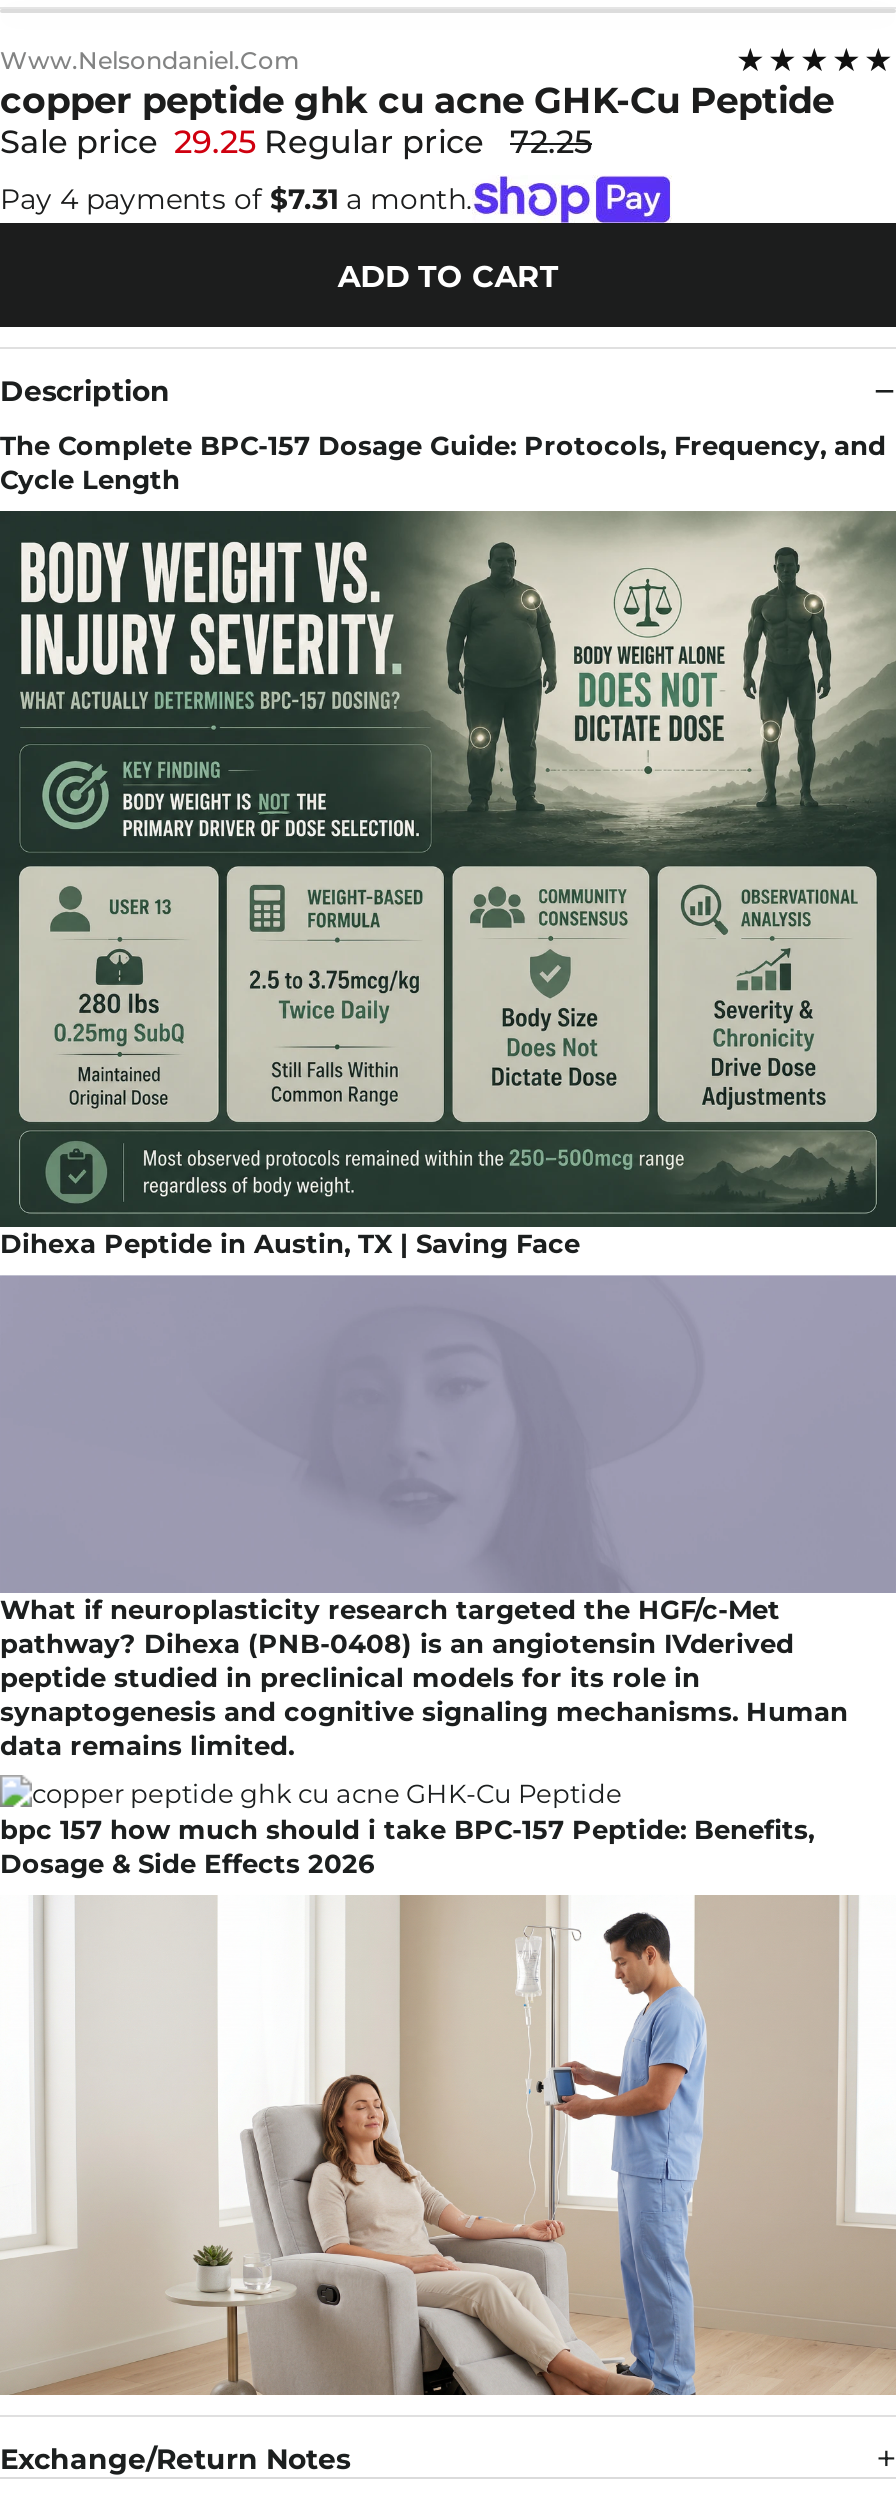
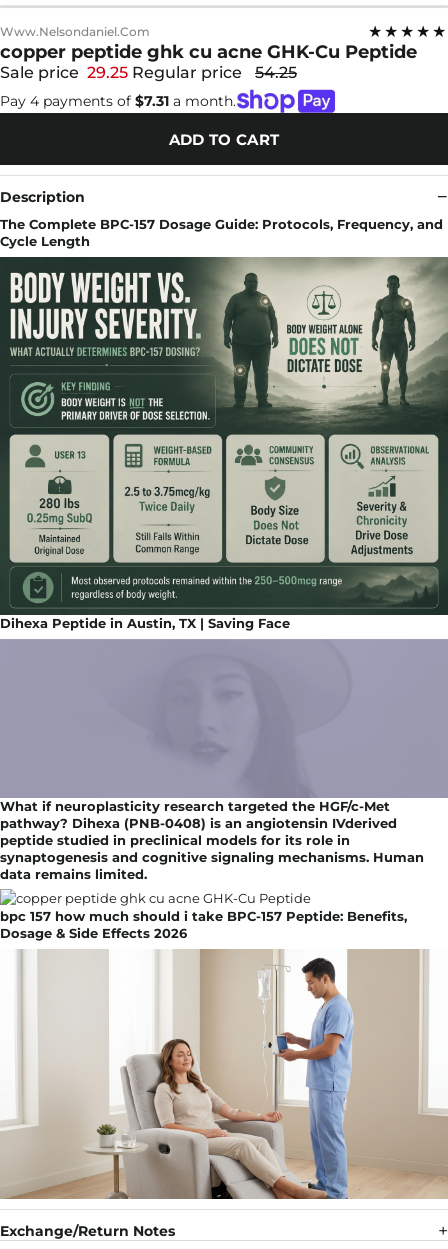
[0,123,592,161] Sale price 29.25 Regular price 72.25 -> [0,63,297,82] Sale price 29.25 Regular price 54.25

